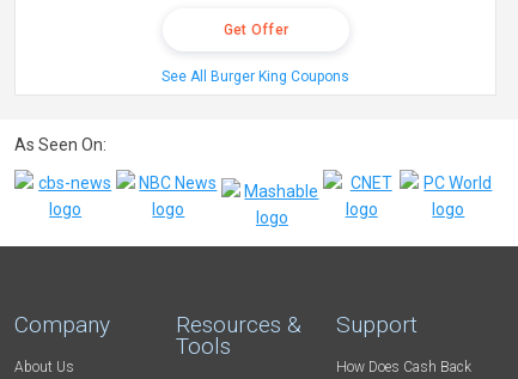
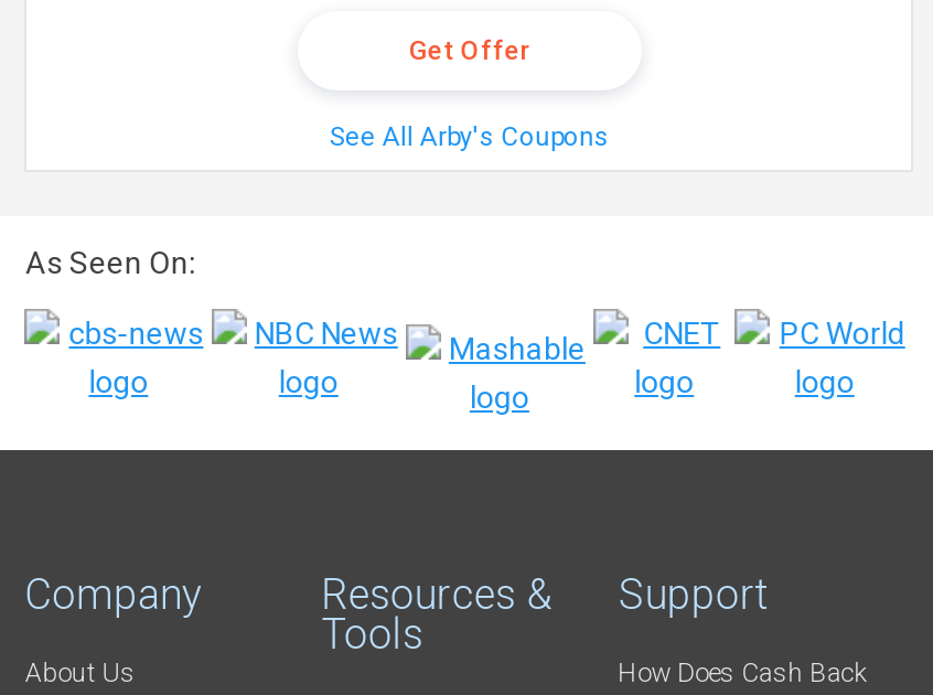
[162,68,350,85] See All Burger King Coupons -> [330,122,610,153] See All Arby's Coupons

